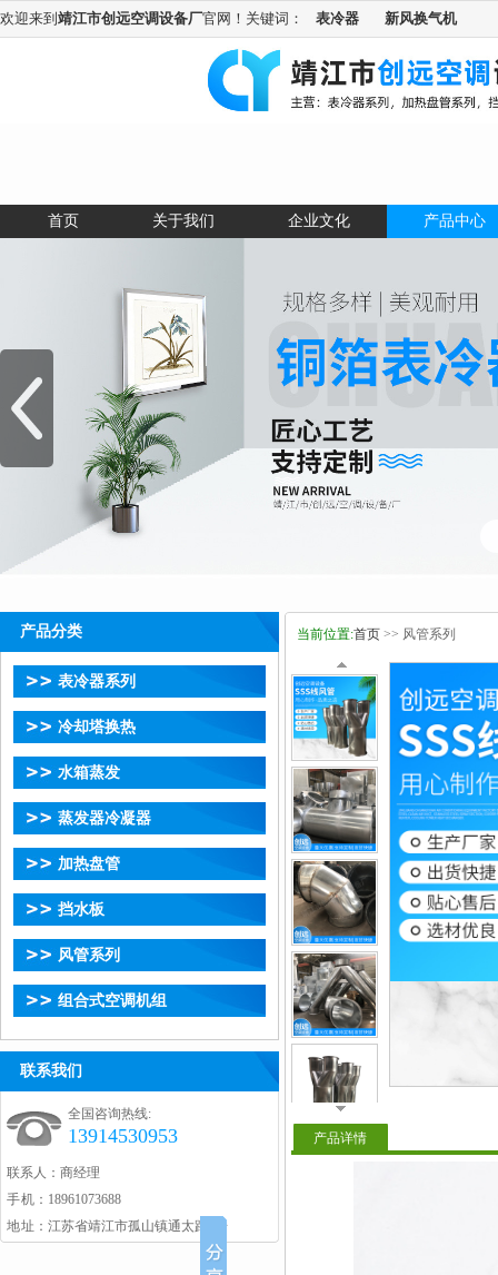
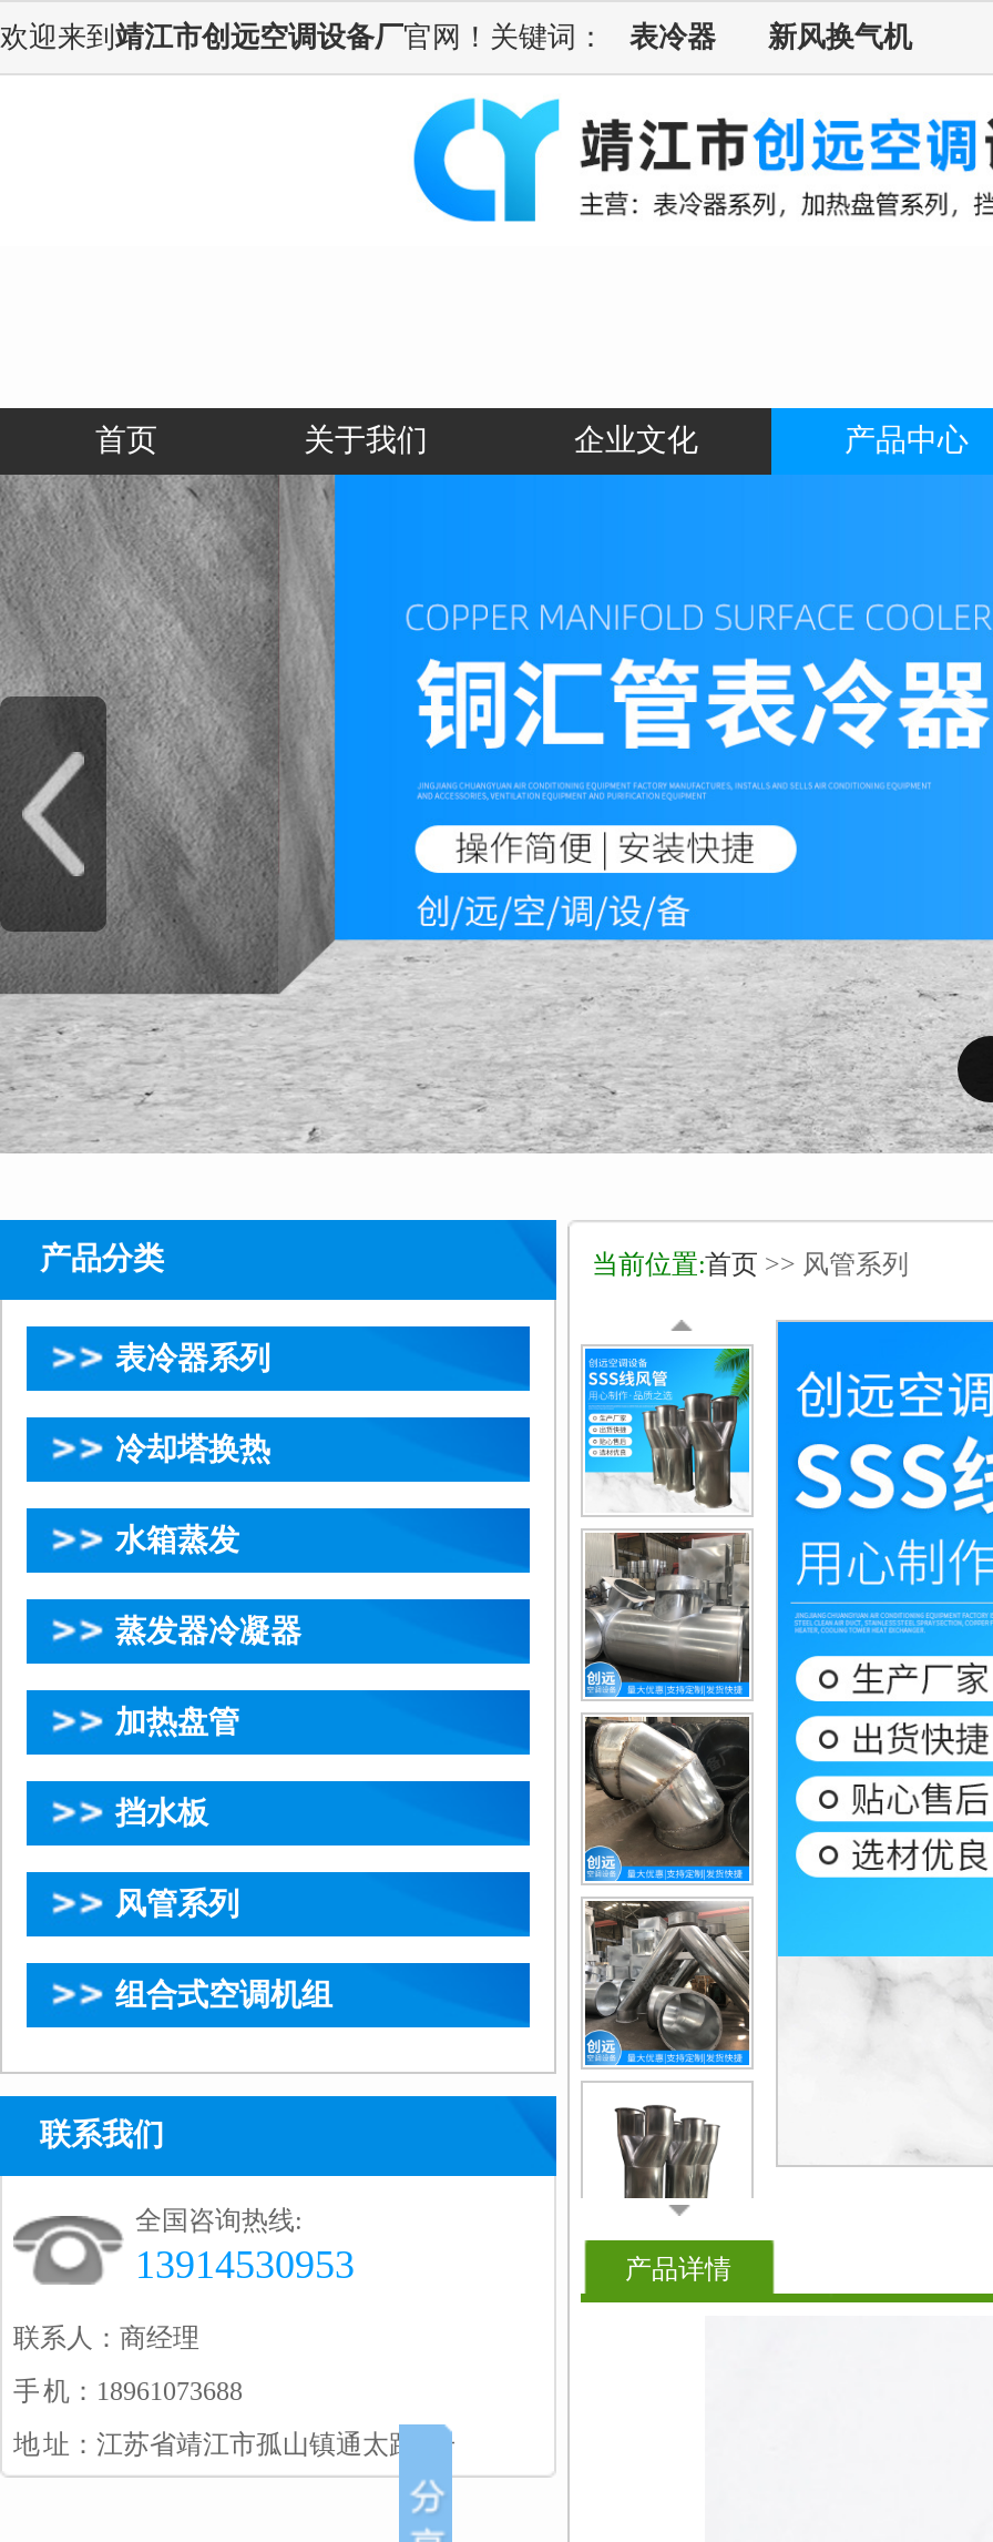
[3,237,495,577] [image] -> [7,472,986,1153] [image]

